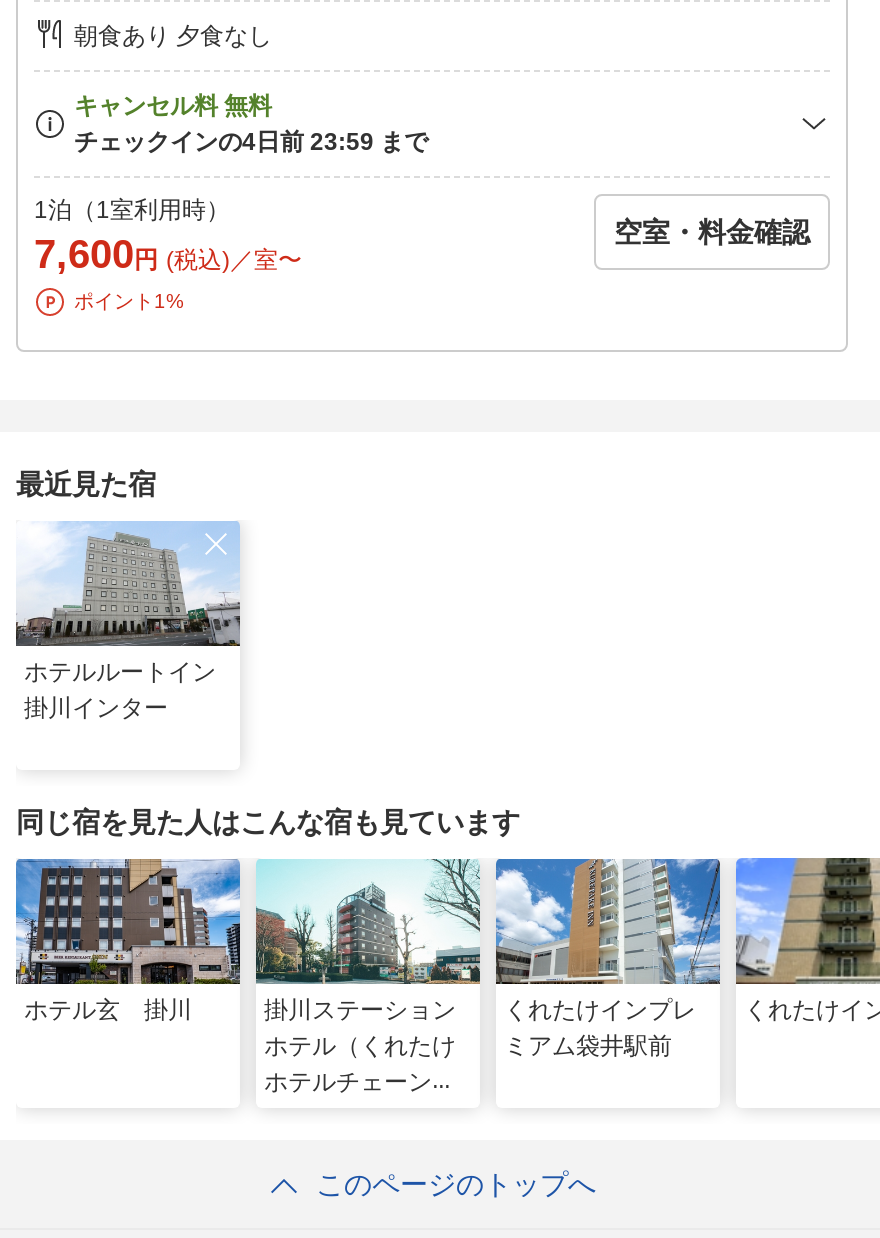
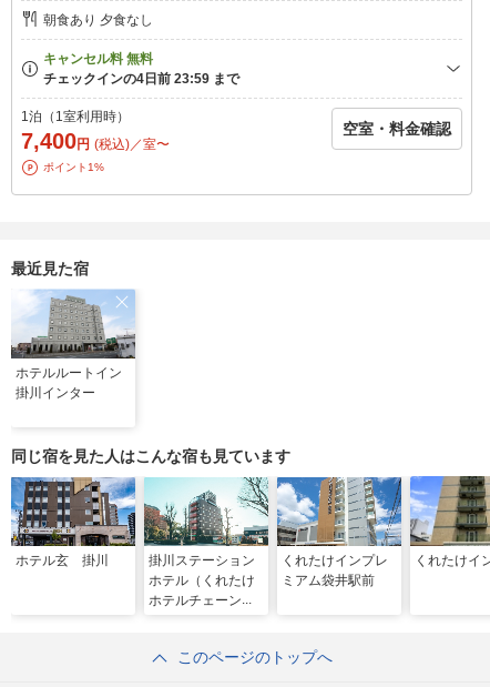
[34,232,302,276] 7,600円 (税込)／室〜 -> [21,129,170,153] 7,400円 (税込)／室〜

